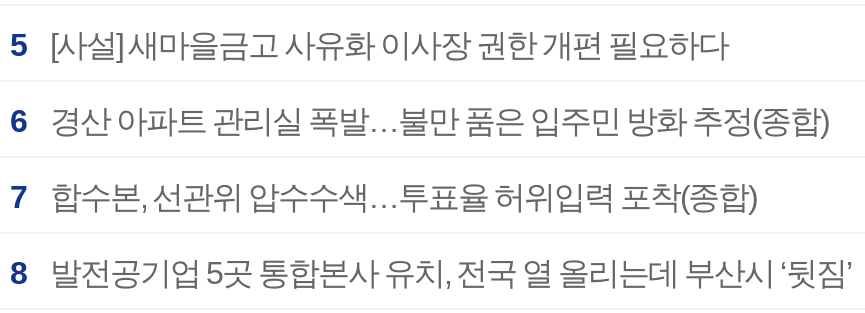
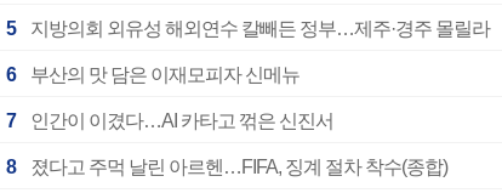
[50,28,728,62] [사설] 새마을금고 사유화 이사장 권한 개편 필요하다 -> [30,18,490,39] 지방의회 외유성 해외연수 칼빼든 정부…제주·경주 몰릴라
[50,104,828,138] 경산 아파트 관리실 폭발…불만 품은 입주민 방화 추정(종합) -> [30,64,300,85] 부산의 맛 담은 이재모피자 신메뉴
[50,180,756,214] 합수본, 선관위 압수수색…투표율 허위입력 포착(종합) -> [30,110,333,131] 인간이 이겼다…AI 카타고 꺾은 신진서
[50,256,852,290] 발전공기업 5곳 통합본사 유치, 전국 열 올리는데 부산시 ‘뒷짐’ -> [30,157,447,177] 졌다고 주먹 날린 아르헨…FIFA, 징계 절차 착수(종합)

